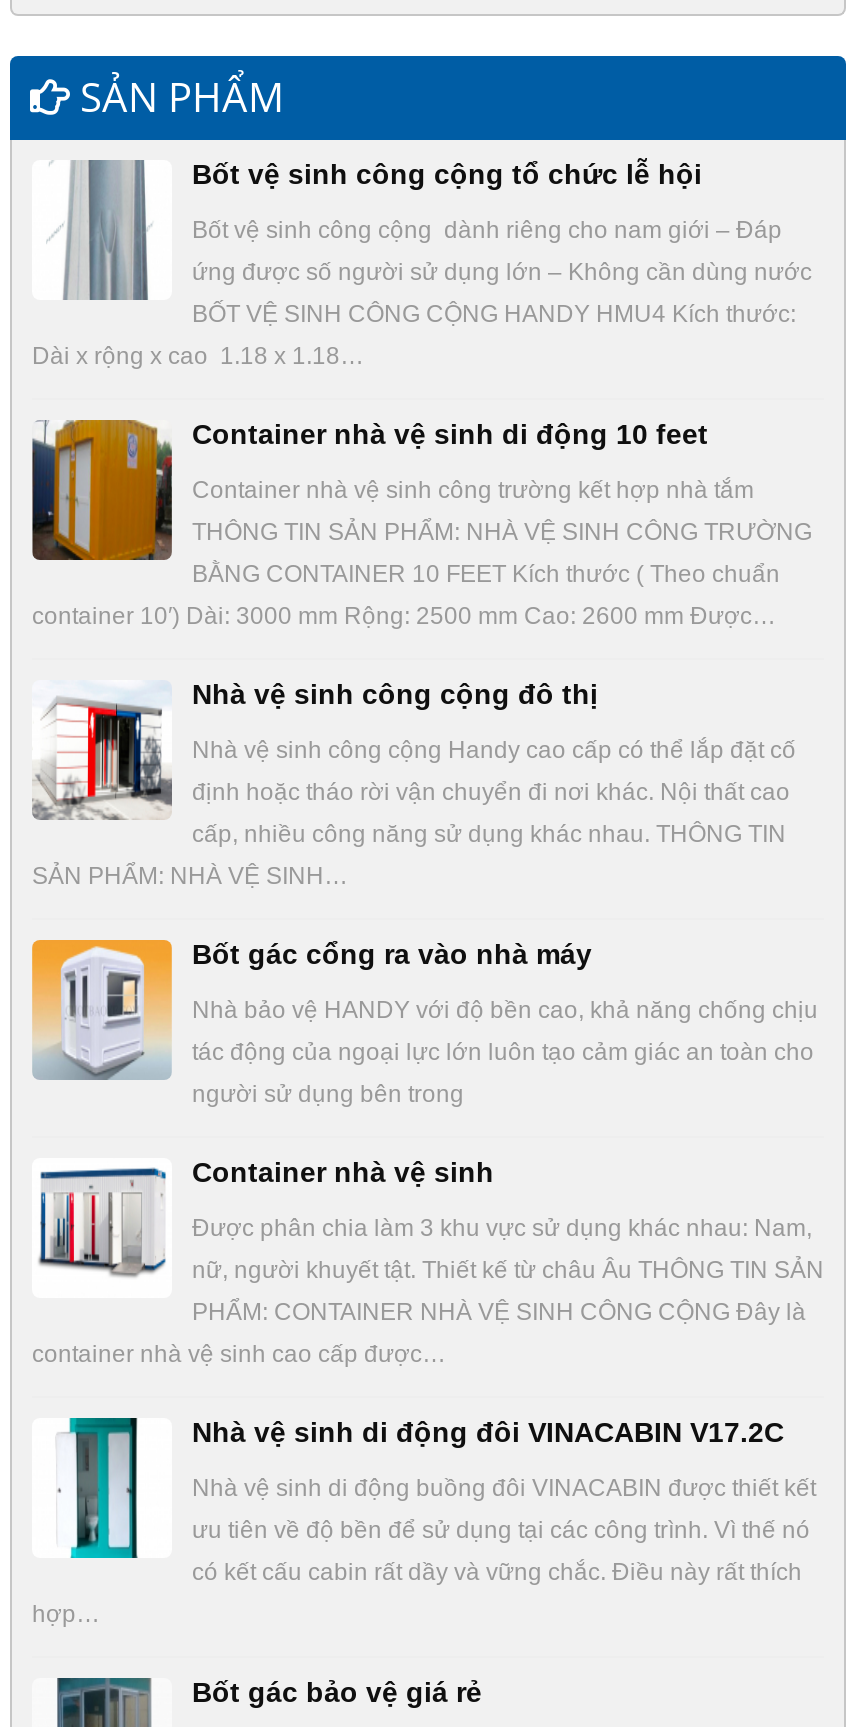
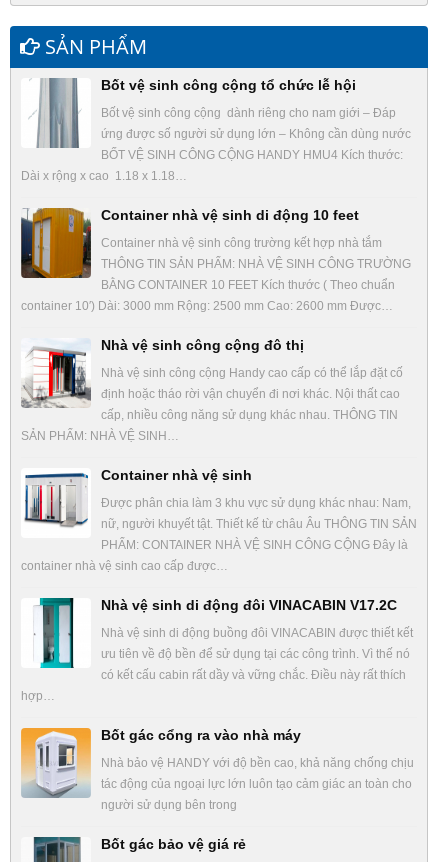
moved [30,937,818,1107] -> [20,727,414,812]: [image] | Bốt gác cổng ra vào nhà máy | Nhà bảo vệ HANDY với độ bền cao, khả năng chống chịu | tác động của ngoại lực lớn luôn tạo cảm giác an toàn cho | người sử dụng bên trong
moved [32,1155,824,1627] -> [21,467,417,703]: [image] | Container nhà vệ sinh | Được phân chia làm 3 khu vực sử dụng khác nhau: Nam, | ... | có kết cấu cabin rất dầy và vững chắc. Điều này rất thích | hợp…

